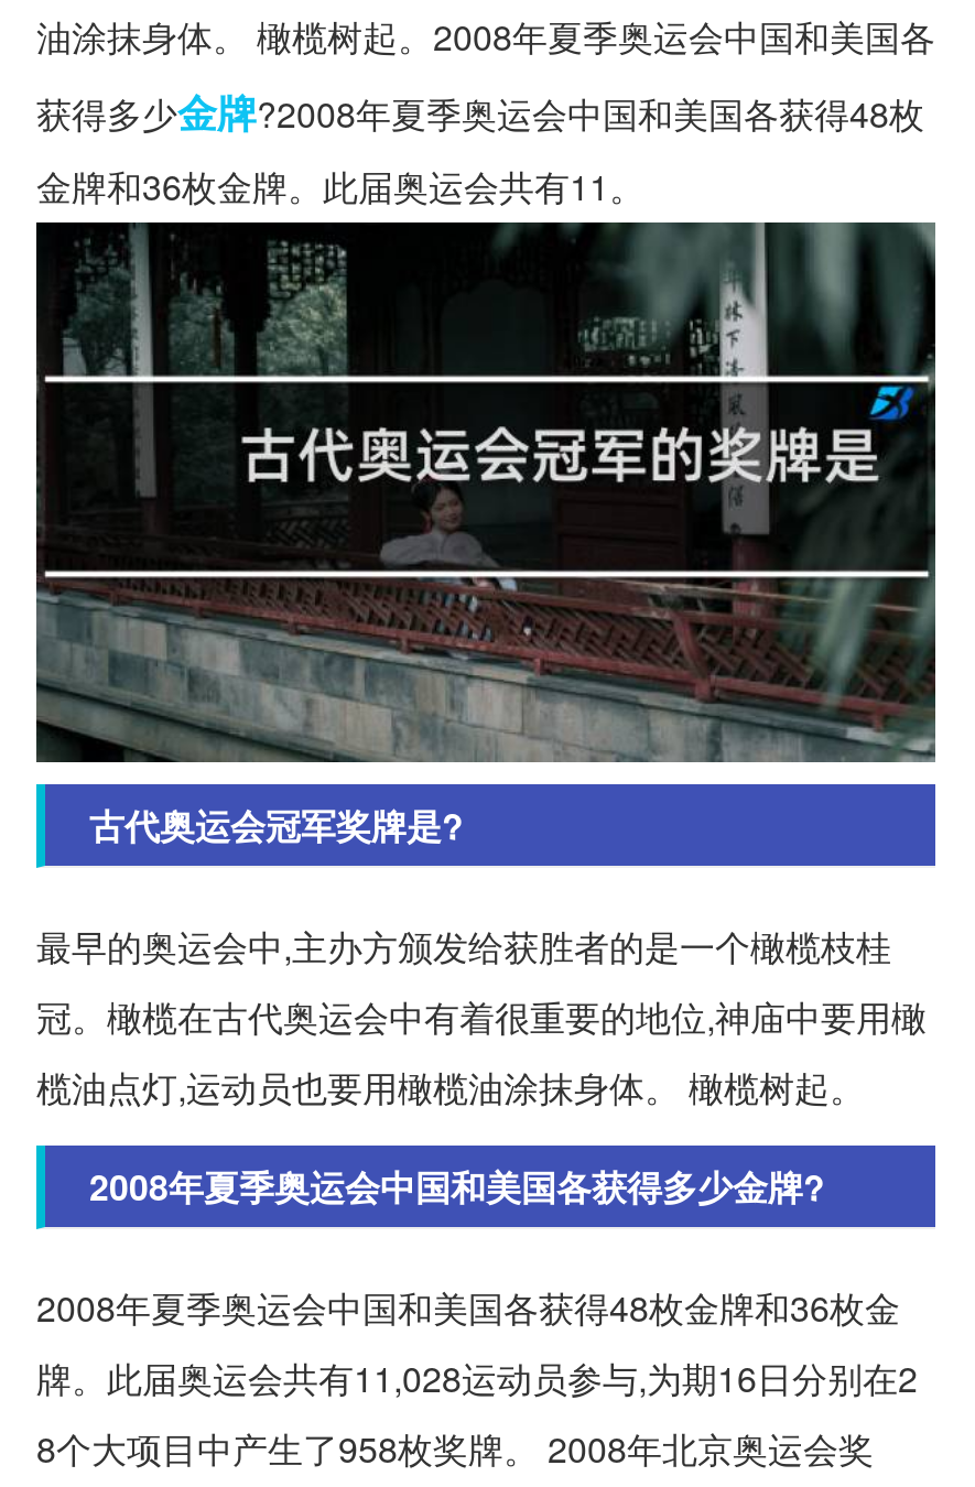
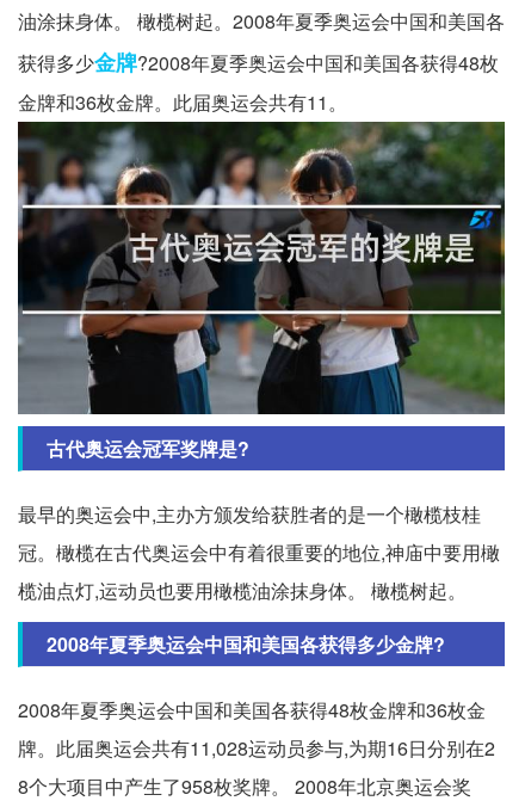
[34,222,938,764] [image] -> [17,122,506,415] [image]

